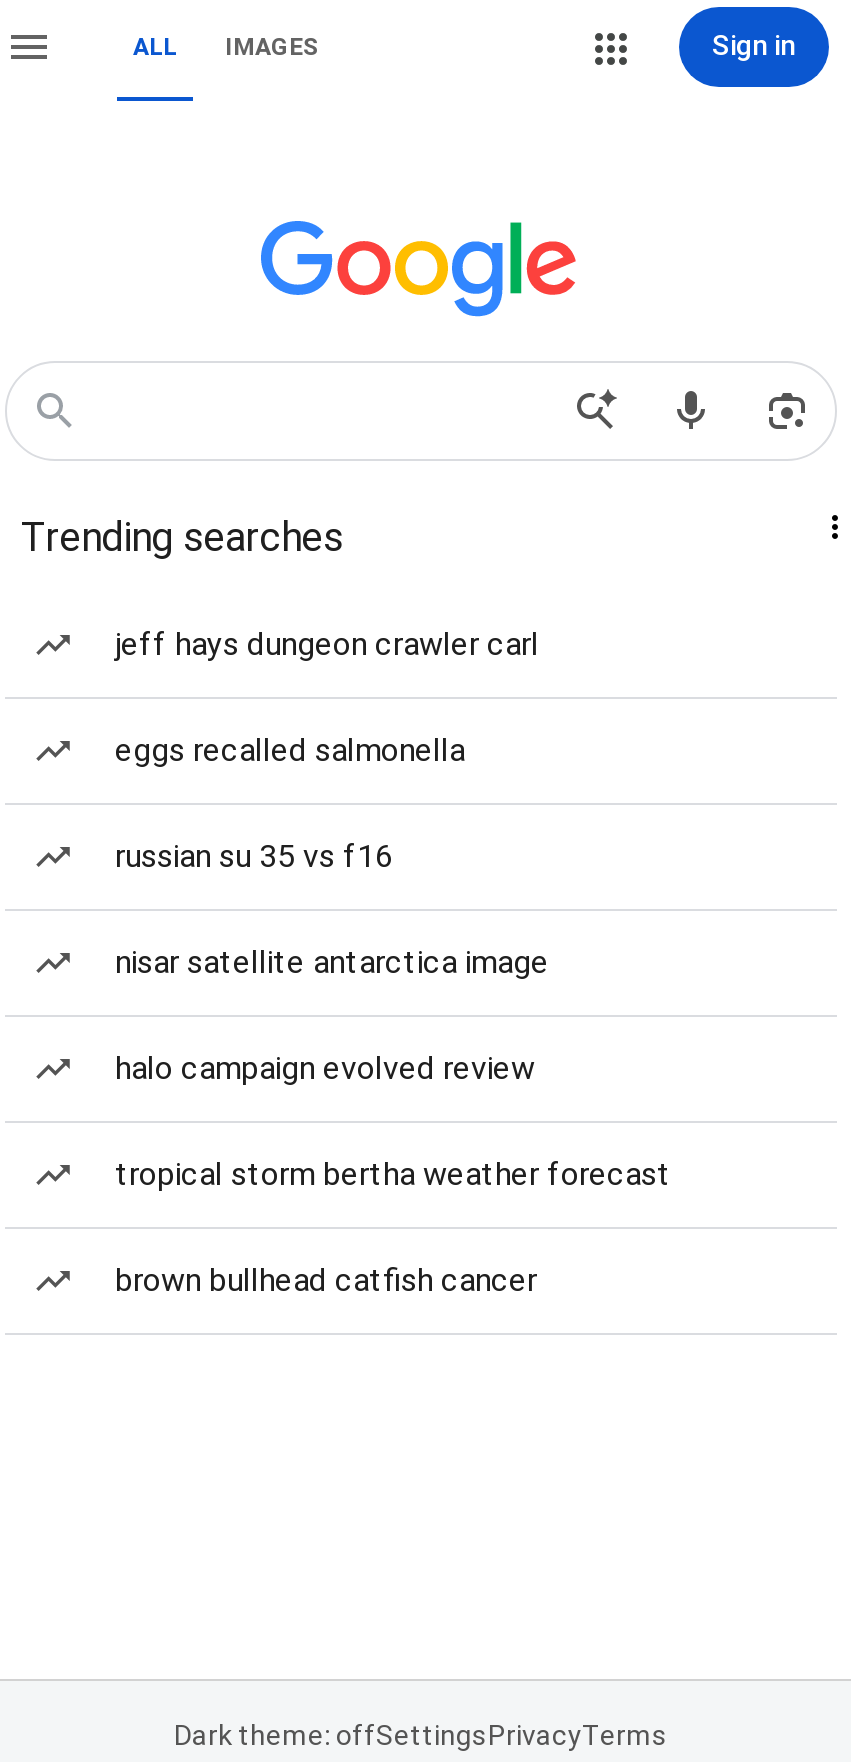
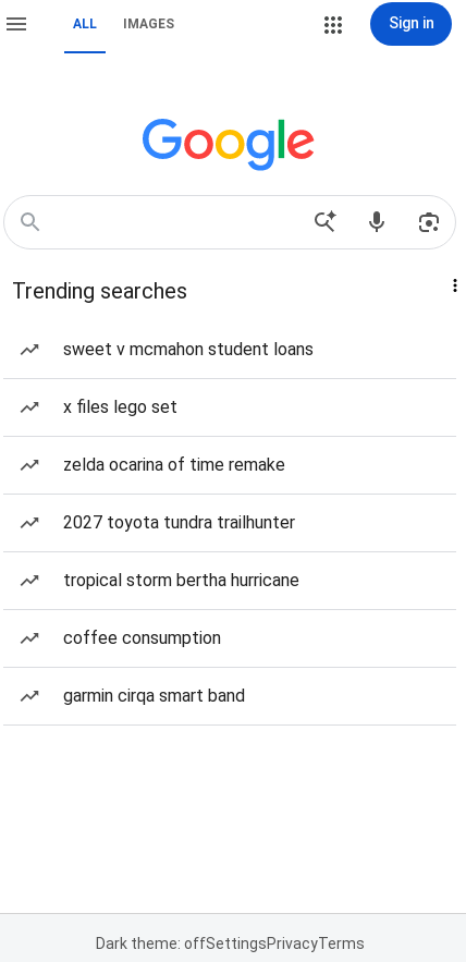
[115,625,539,663] jeff hays dungeon crawler carl -> [63,339,314,360] sweet v mcmahon student loans
[115,731,465,769] eggs recalled salmonella -> [63,397,177,417] x files lego set
[115,837,393,875] russian su 35 vs f16 -> [63,454,285,475] zelda ocarina of time remake
[115,943,549,981] nisar satellite antarctica image -> [63,512,295,533] 2027 toyota tundra trailhunter
[115,1049,535,1087] halo campaign evolved review -> [63,570,299,590] tropical storm bertha hurricane
[115,1155,671,1193] tropical storm bertha weather forecast -> [63,628,221,648] coffee consumption
[115,1261,537,1299] brown bullhead catfish cancer -> [63,685,245,706] garmin cirqa smart band

